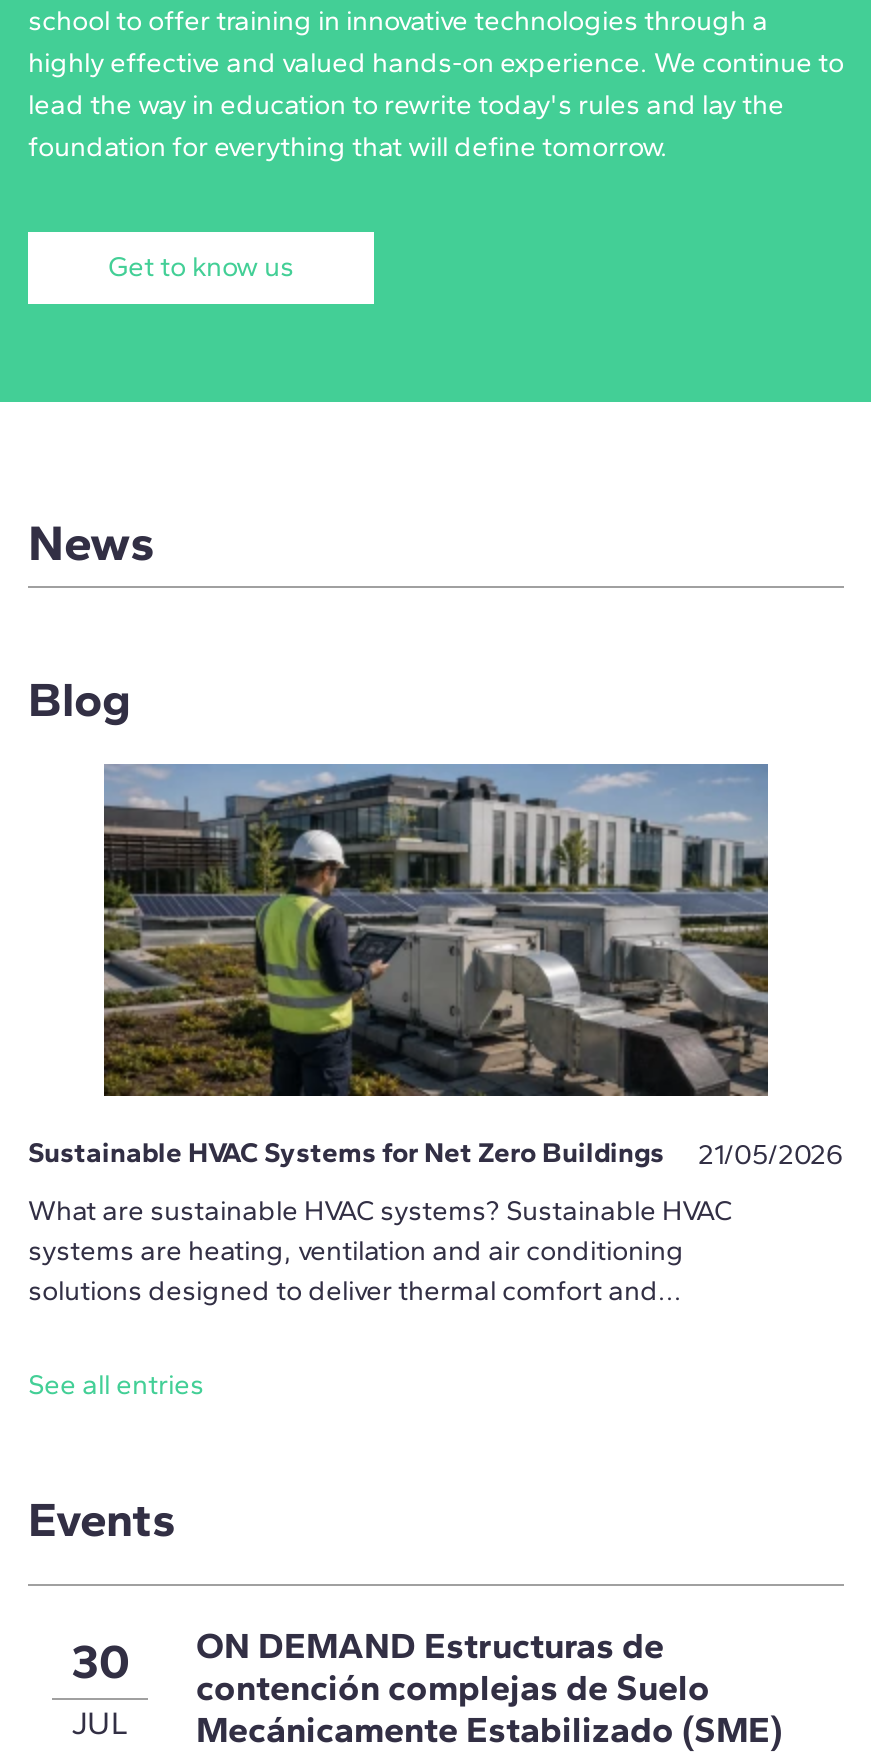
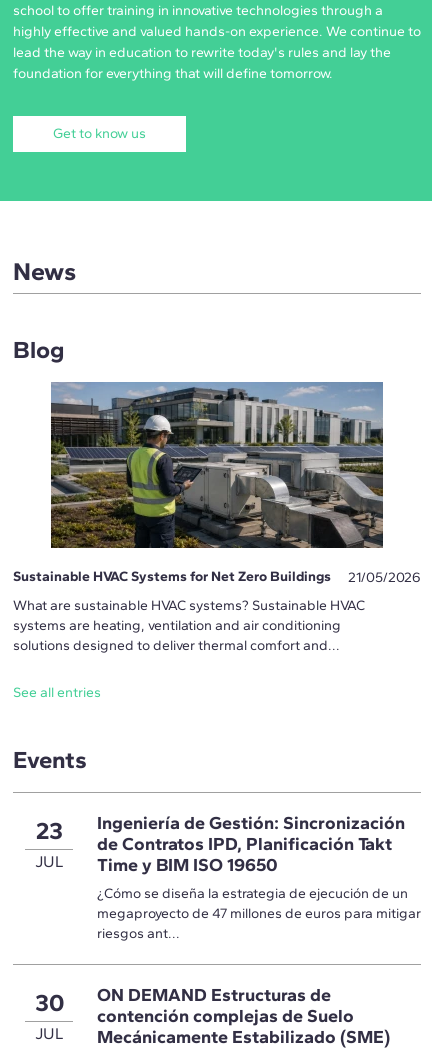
none -> [34,816,63,871] 23 | JUL
none -> [97,812,421,942] Ingeniería de Gestión: Sincronización | de Contratos IPD, Planificación Takt | Time y BIM ISO 19650 | ¿Cómo se diseña la estrategia de ejecución de un | megaproyecto de 47 millones de euros para mitigar | riesgos ant...

